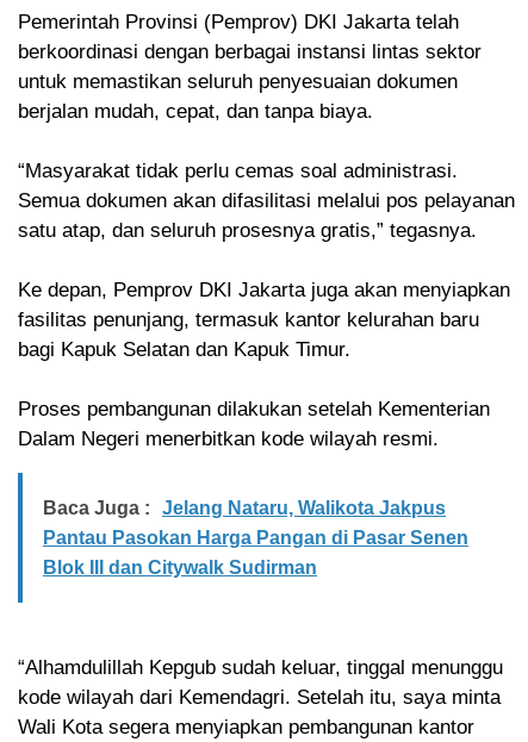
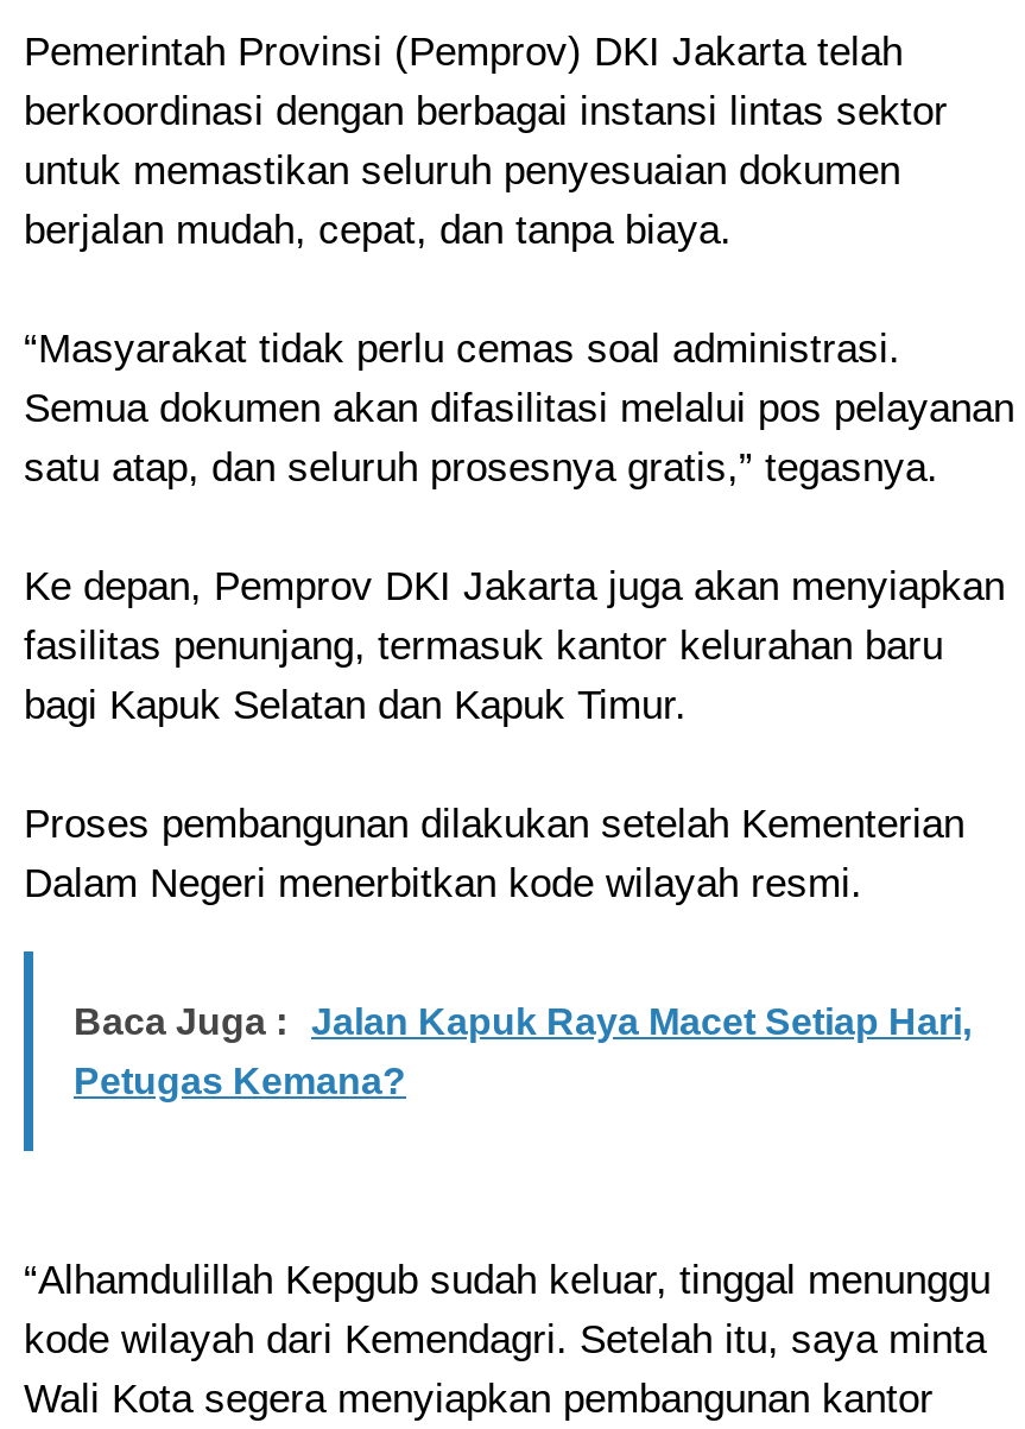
[43,498,468,578] Baca Juga : Jelang Nataru, Walikota Jakpus | Pantau Pasokan Harga Pangan di Pasar Senen | Blok III dan Citywalk Sudirman -> [74,1001,972,1101] Baca Juga : Jalan Kapuk Raya Macet Setiap Hari, | Petugas Kemana?

